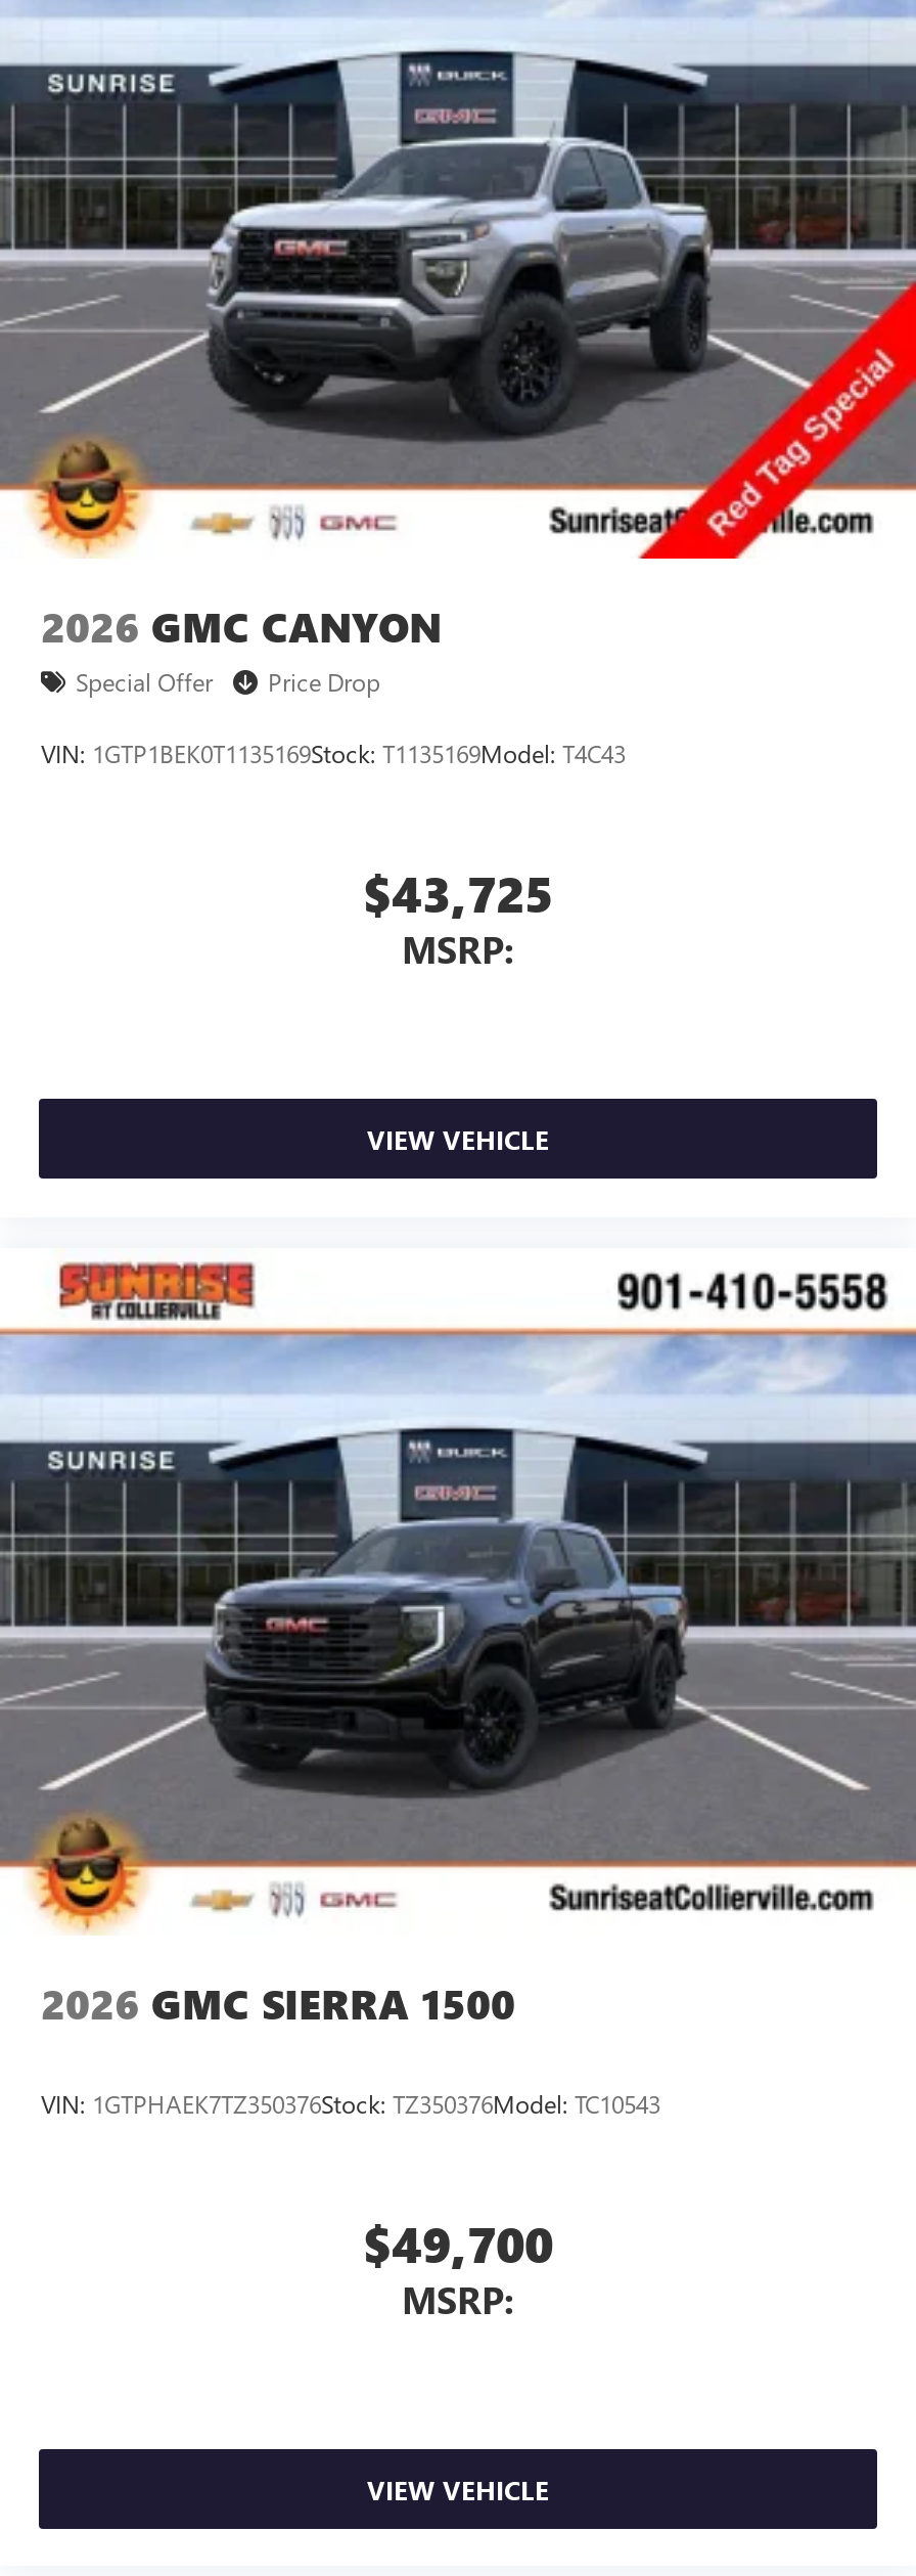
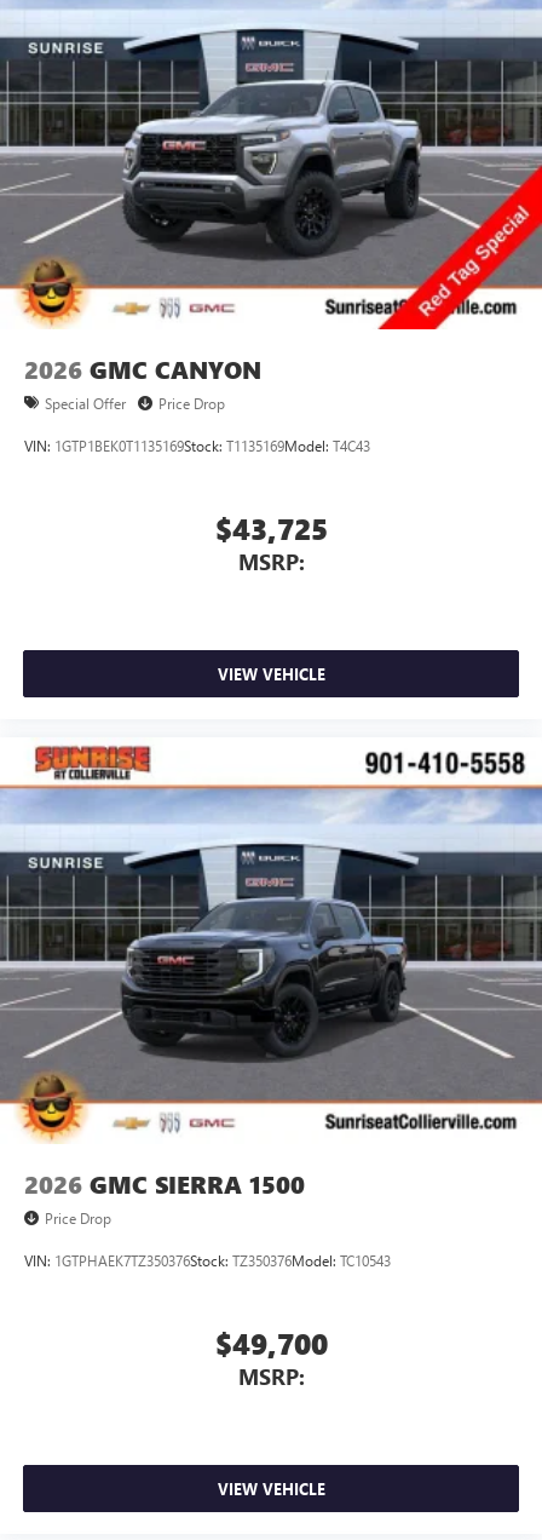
none -> [45,1208,111,1227] Price Drop

